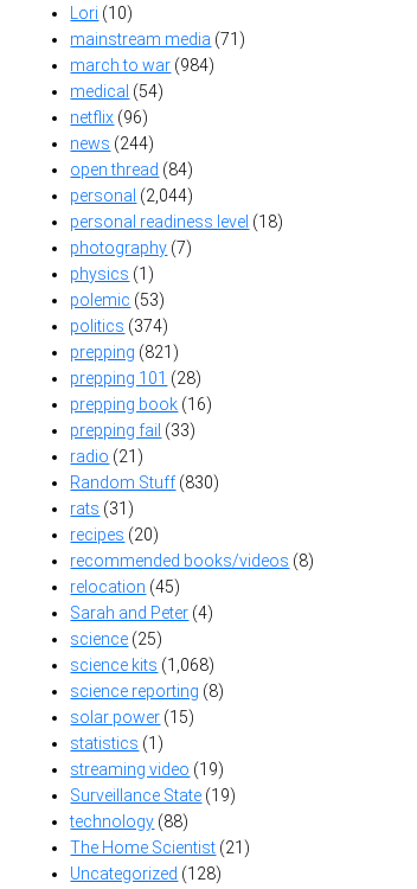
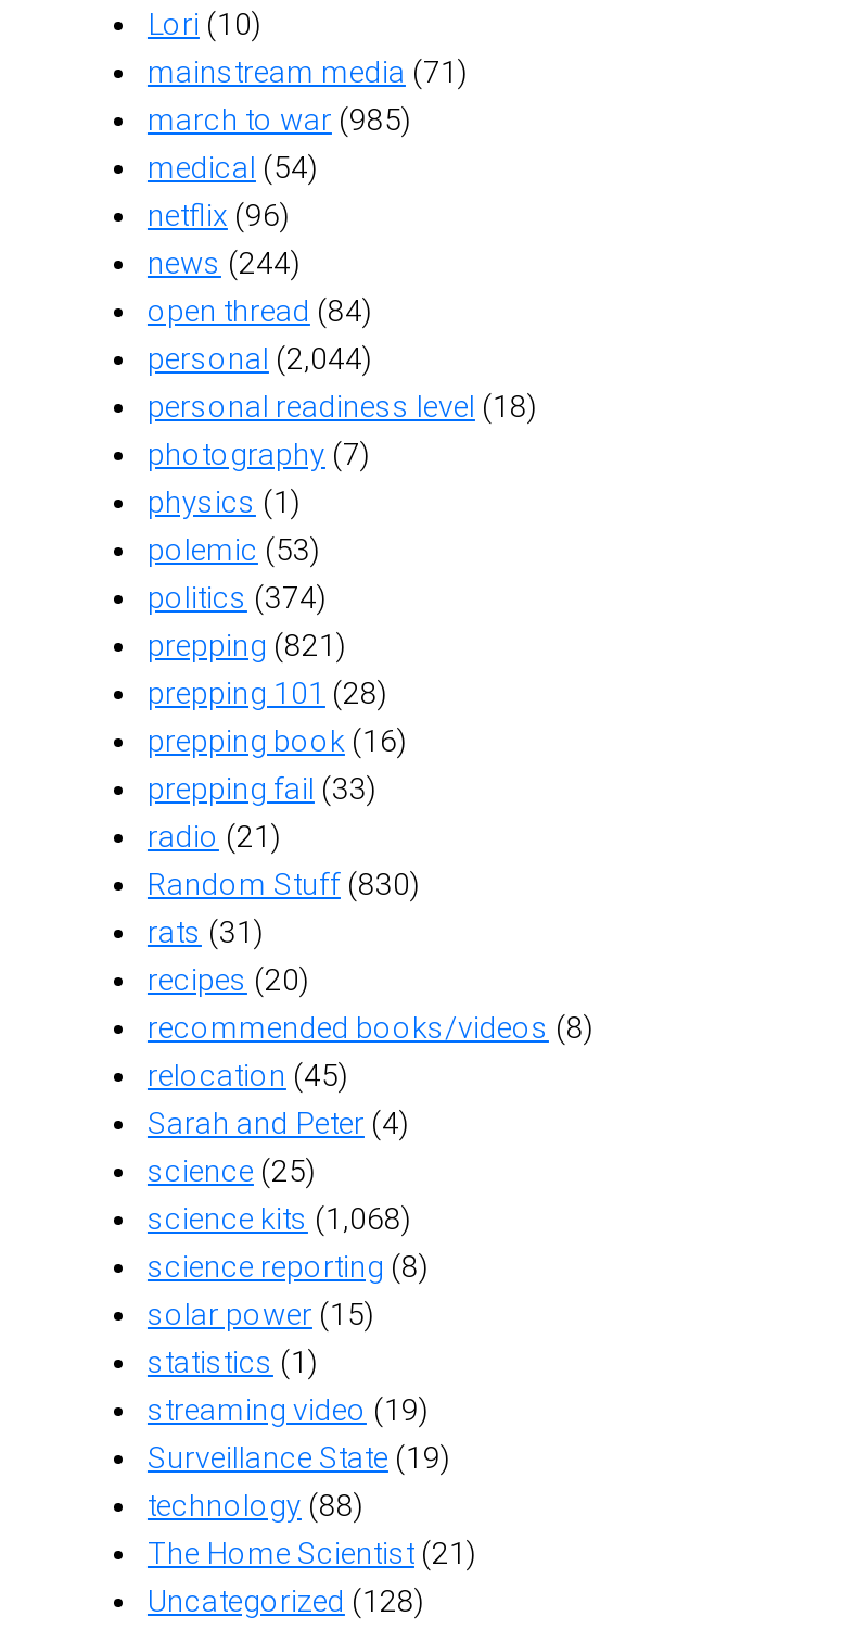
[70,56,215,75] march to war (984) -> [148,103,412,137] march to war (985)

